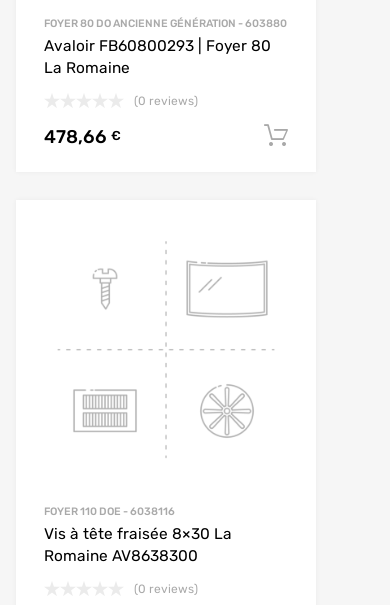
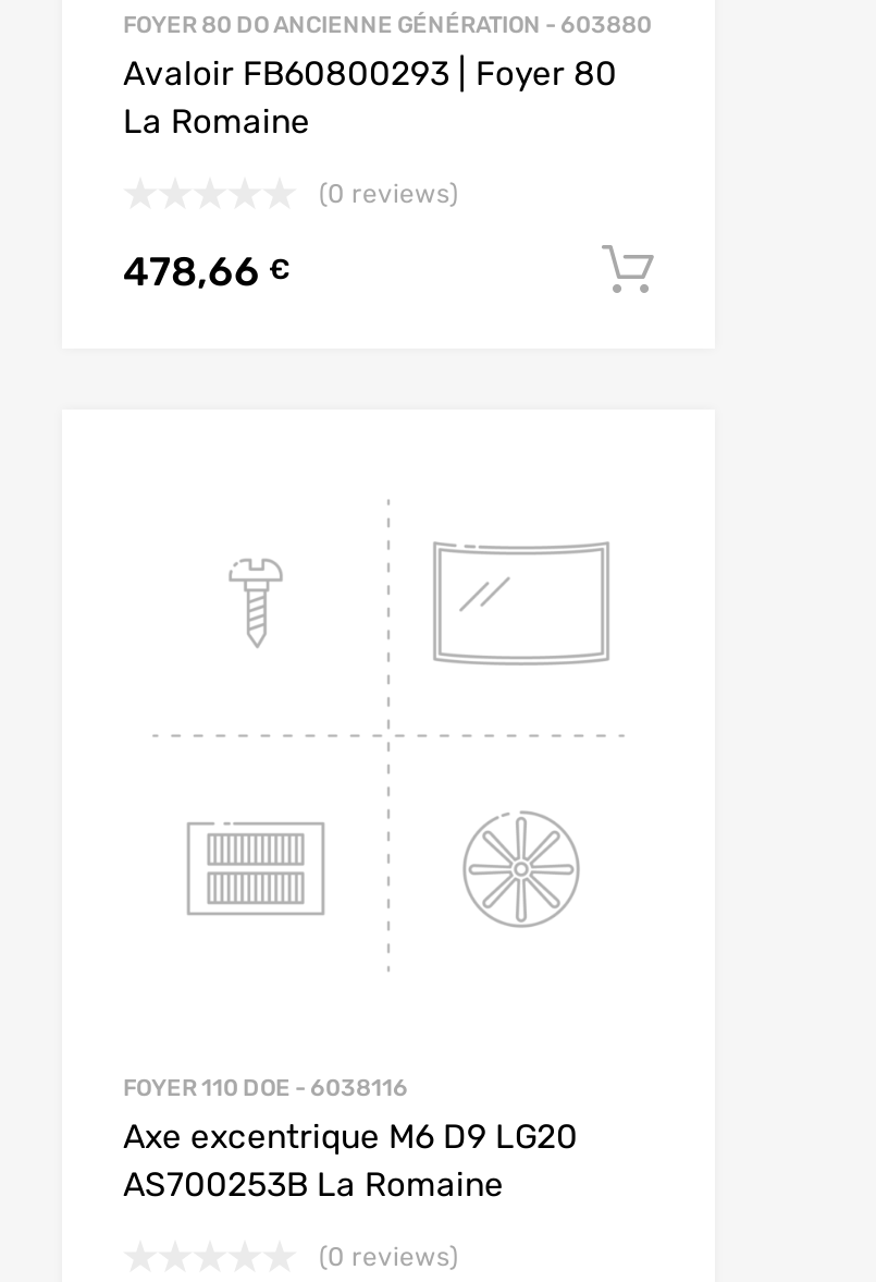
[44,525,232,565] Vis à tête fraisée 8×30 La | Romaine AV8638300 -> [123,1117,578,1204] Axe excentrique M6 D9 LG20 | AS700253B La Romaine

